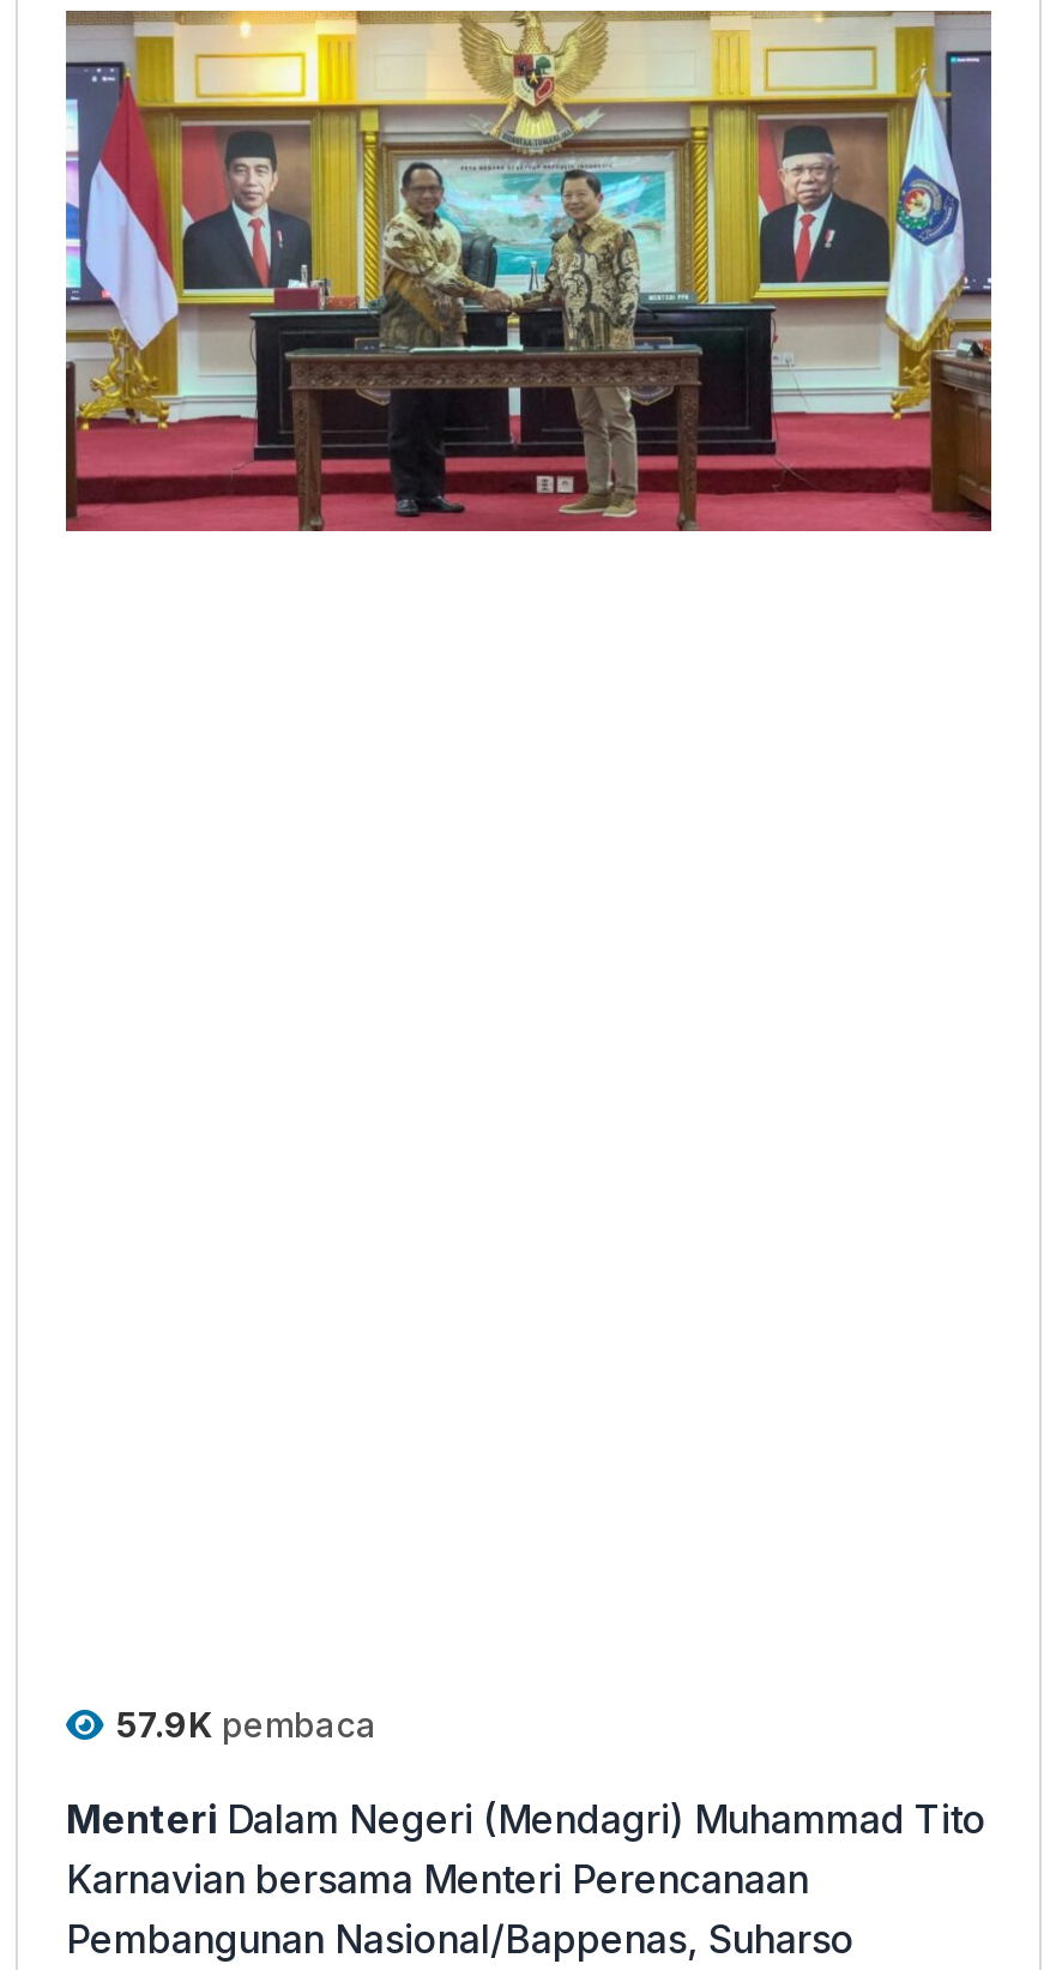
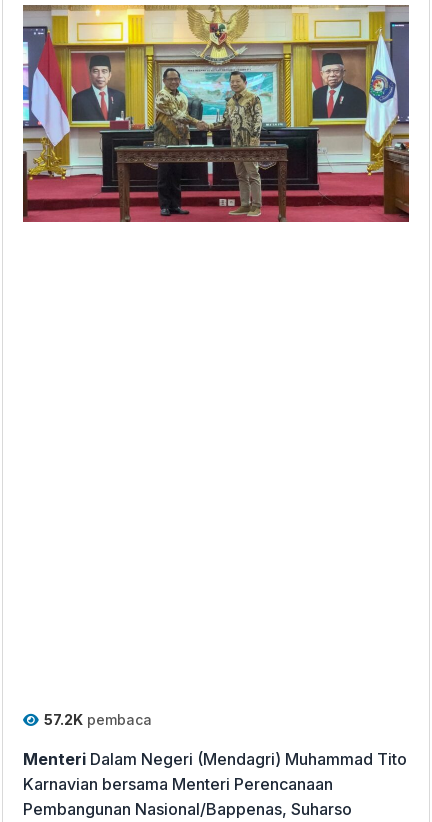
[116,1704,378,1745] 57.9K pembaca -> [44,711,152,728] 57.2K pembaca

